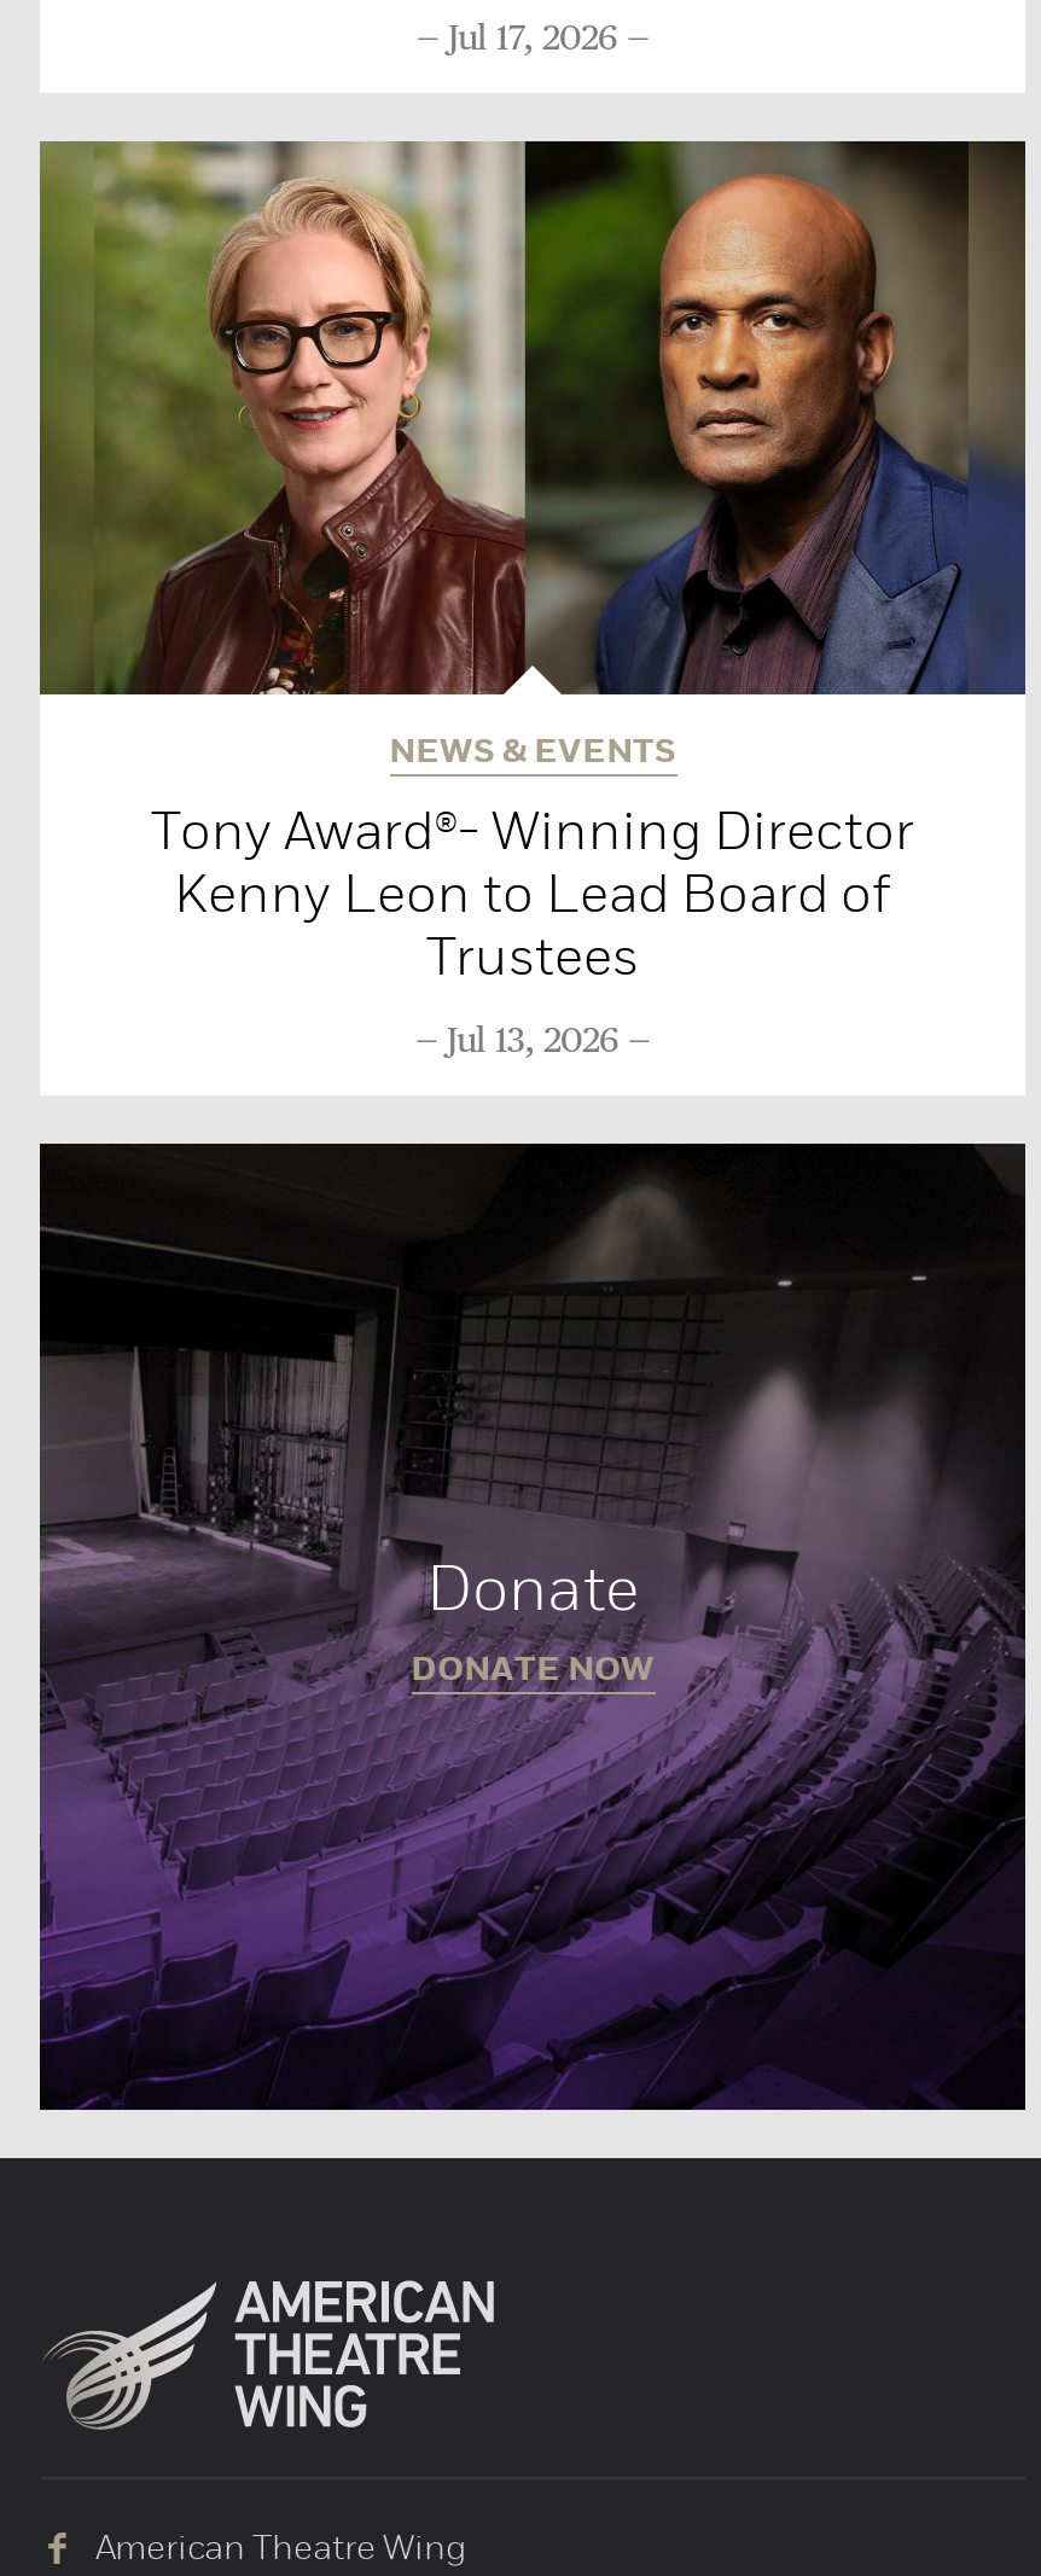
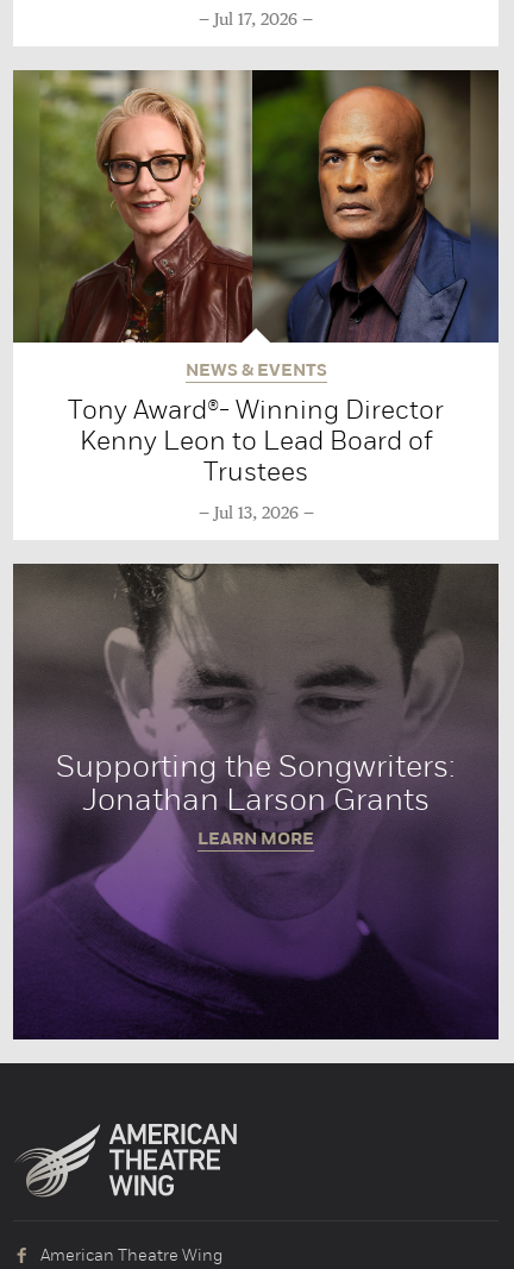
[40,1144,1025,2110] [image] | Donate | DONATE NOW -> [13,564,499,1039] [image] | Supporting the Songwriters: | Jonathan Larson Grants | LEARN MORE

